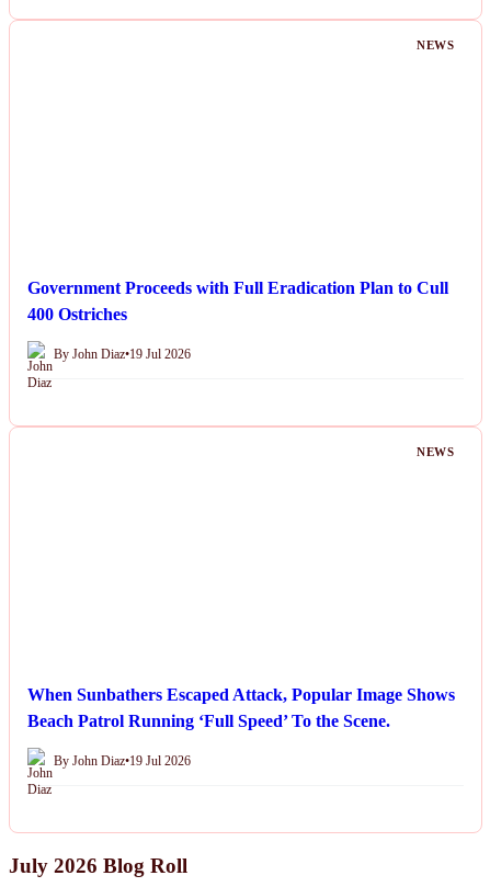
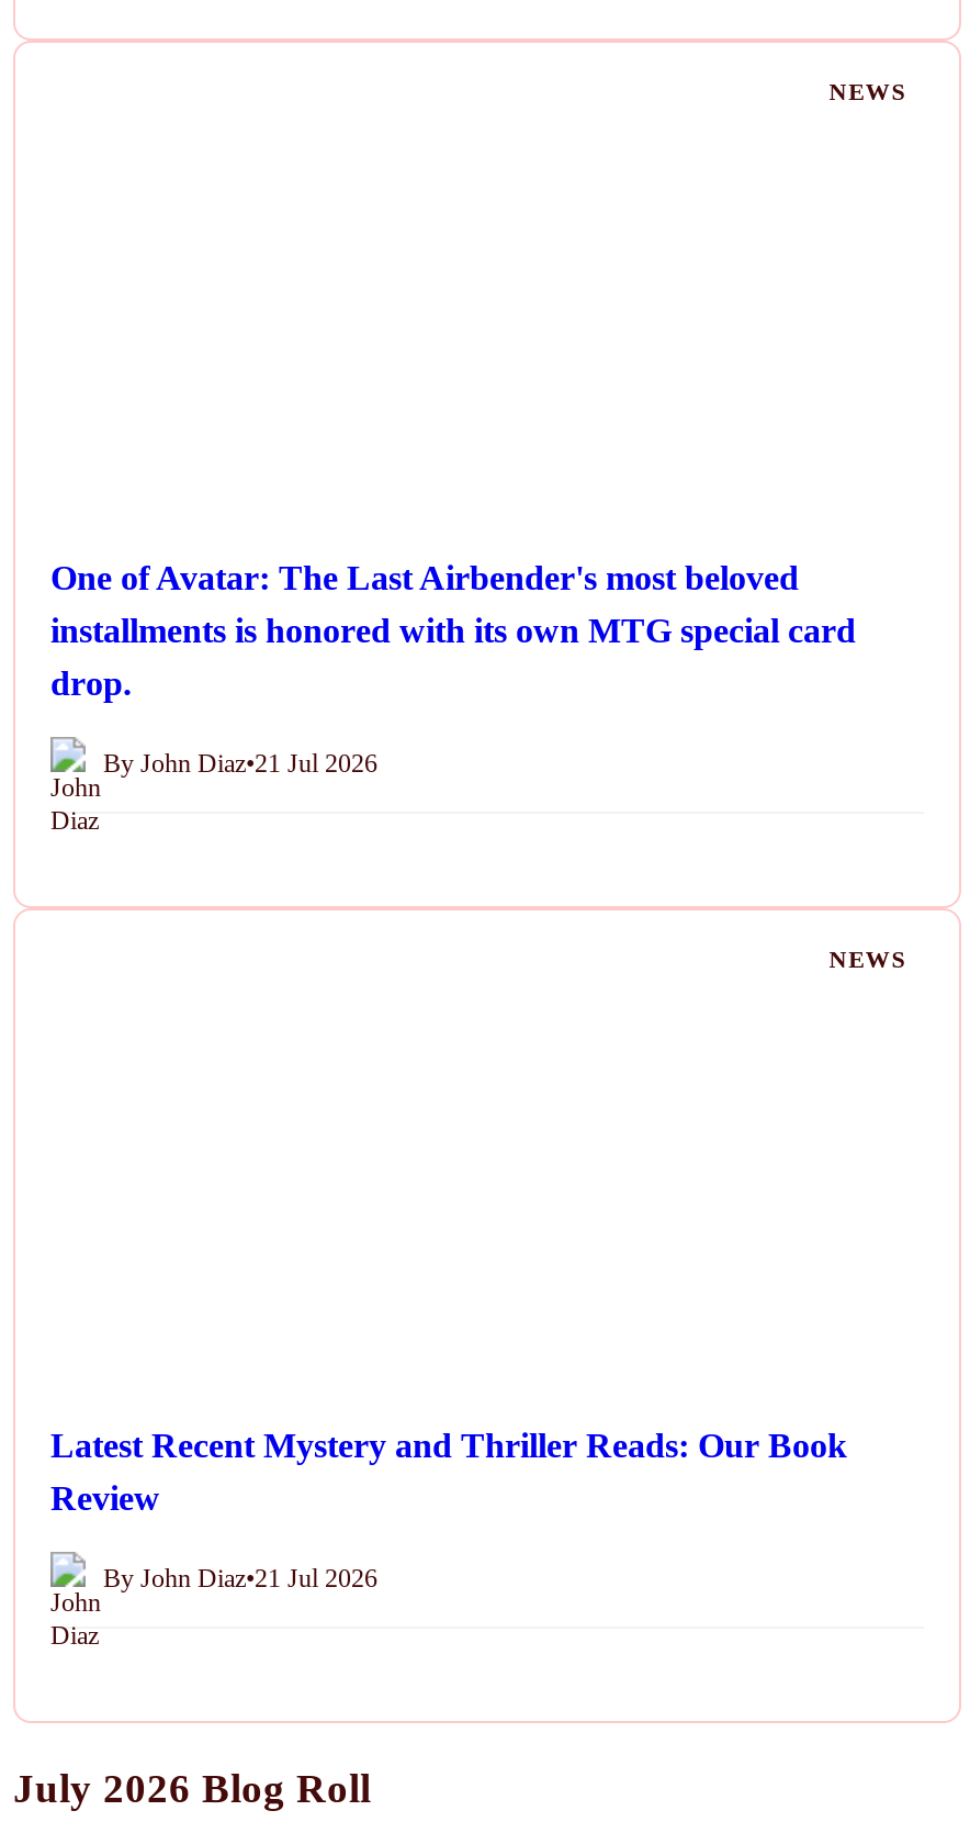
[27,279,448,324] Government Proceeds with Full Eradication Plan to Cull | 400 Ostriches -> [50,559,856,702] One of Avatar: The Last Airbender's most beloved | installments is honored with its own MTG special card | drop.
[54,346,191,361] By John Diaz•19 Jul 2026 -> [103,747,377,778] By John Diaz•21 Jul 2026
[27,685,455,730] When Sunbathers Escaped Attack, Popular Image Shows | Beach Patrol Running ‘Full Speed’ To the Scene. -> [50,1427,847,1517] Latest Recent Mystery and Thriller Reads: Our Book | Review
[54,753,191,768] By John Diaz•19 Jul 2026 -> [103,1562,377,1593] By John Diaz•21 Jul 2026

